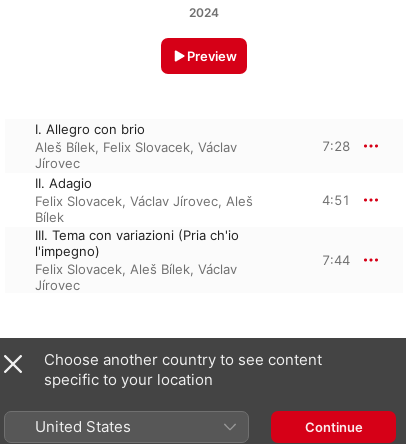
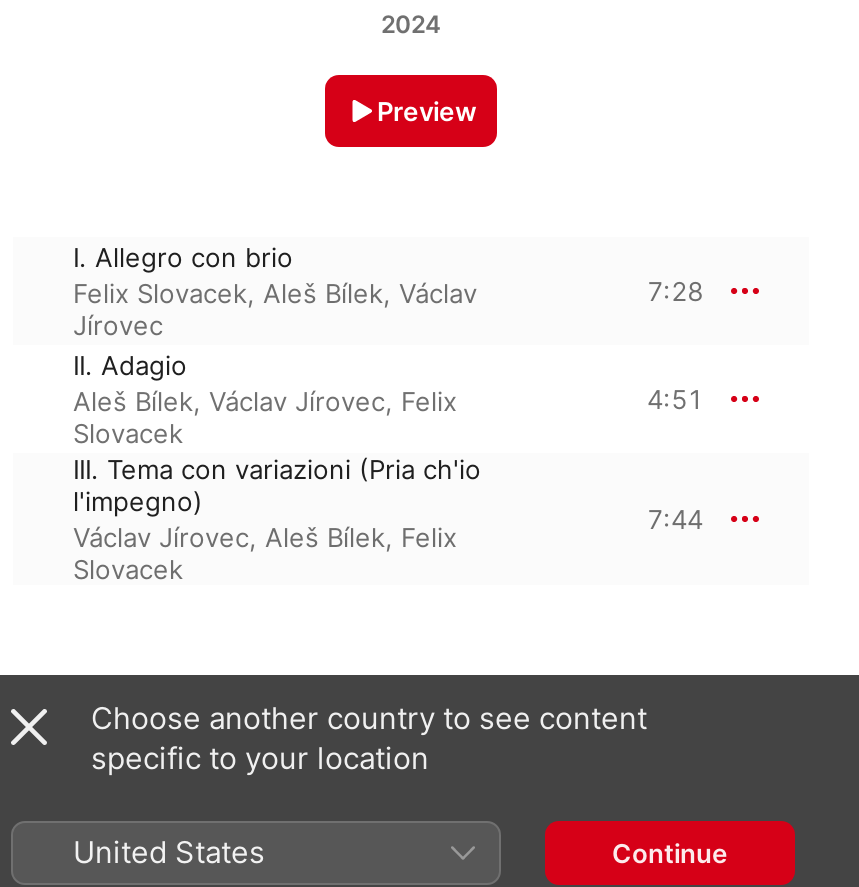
[35,139,237,155] Aleš Bílek, Felix Slovacek, Václav -> none
[35,193,253,225] Felix Slovacek, Václav Jírovec, Aleš | Bílek -> [73,385,457,449] Aleš Bílek, Václav Jírovec, Felix | Slovacek
moved [35,261,237,277] -> [73,277,477,309]: Felix Slovacek, Aleš Bílek, Václav
[35,277,80,293] Jírovec -> [73,521,457,585] Václav Jírovec, Aleš Bílek, Felix | Slovacek

